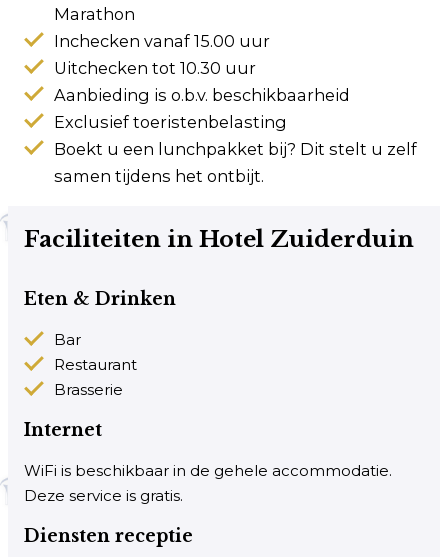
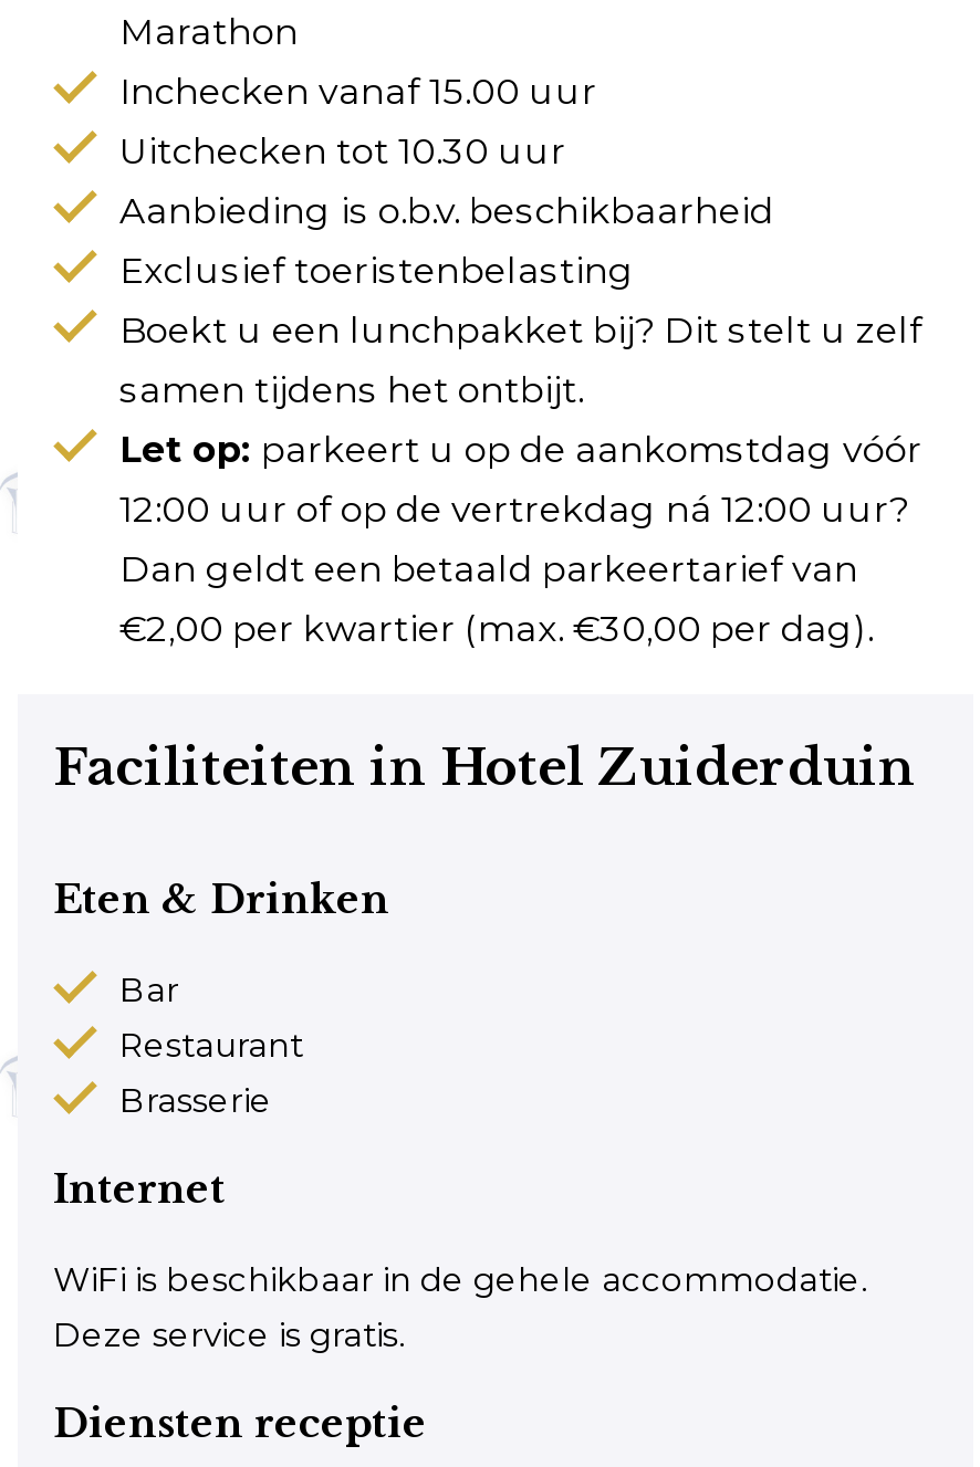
none -> [119,426,922,649] Let op: parkeert u op de aankomstdag vóór | 12:00 uur of op de vertrekdag ná 12:00 uur? | Dan geldt een betaald parkeertarief van | €2,00 per kwartier (max. €30,00 per dag).

